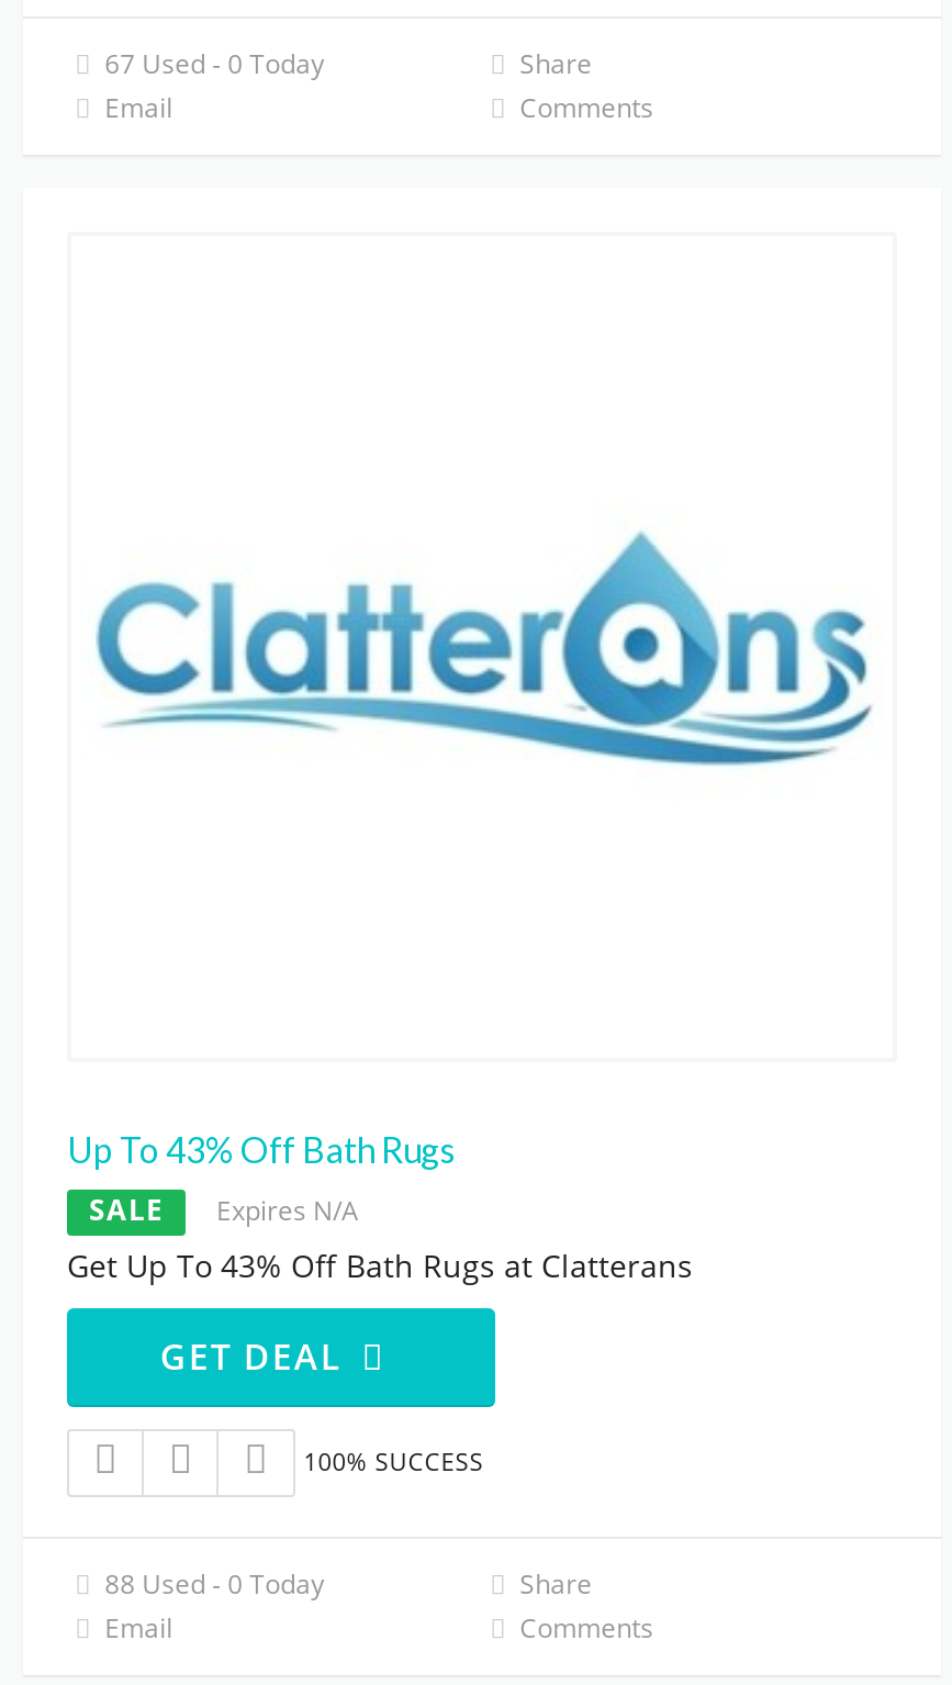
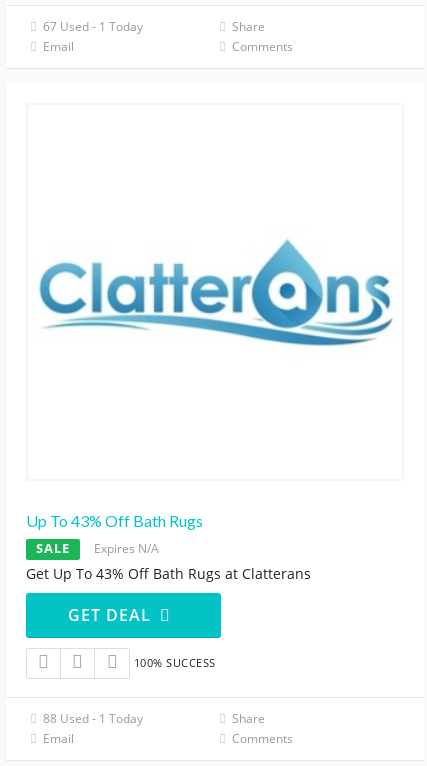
[98,44,324,82] 67 Used - 0 Today -> [40,18,143,35] 67 Used - 1 Today
[98,1565,324,1603] 88 Used - 0 Today -> [40,710,143,727] 88 Used - 1 Today

